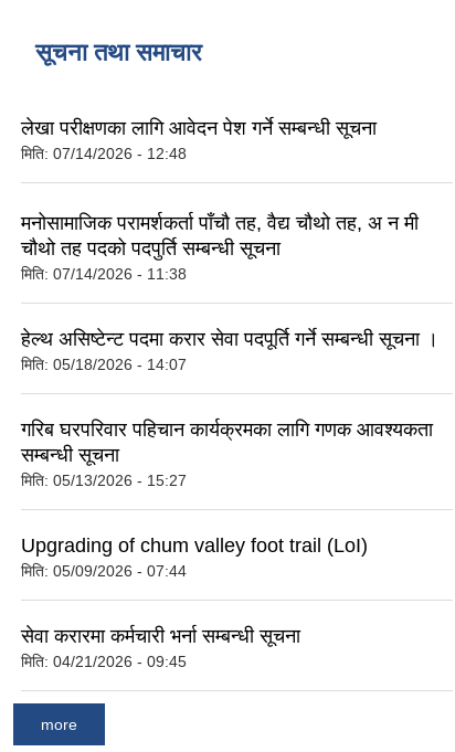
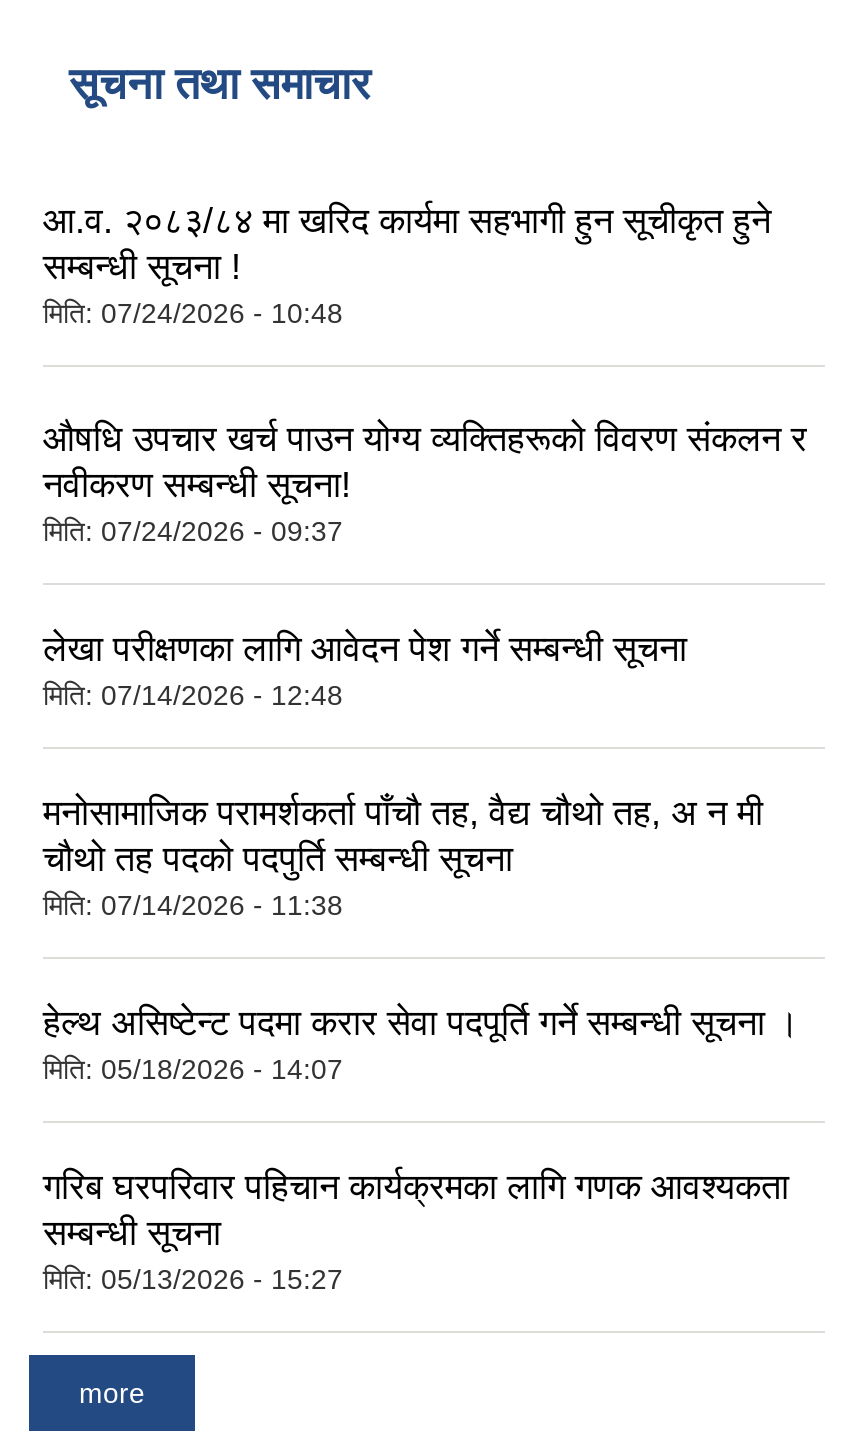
none -> [43,200,807,547] आ.व. २०८३/८४ मा खरिद कार्यमा सहभागी हुन सूचीकृत हुने | सम्बन्धी सूचना ! | मिति: 07/24/2026 - 10:48 | औषधि उपचार खर्च पाउन योग्य व्यक्तिहरूको विवरण संकलन र | नवीकरण सम्बन्धी सूचना! | मिति: 07/24/2026 - 09:37
moved [21,117,377,162] -> [43,629,687,711]: लेखा परीक्षणका लागि आवेदन पेश गर्ने सम्बन्धी सूचना | मिति: 07/14/2026 - 12:48
moved [21,212,438,489] -> [43,793,799,1295]: मनोसामाजिक परामर्शकर्ता पाँचौ तह, वैद्य चौथो तह, अ न मी | चौथो तह पदको पदपुर्ति सम्बन्धी सूचना | मिति: 07/14/2026 - 11:38 | हेल्थ असिष्टेन्ट पदमा करार सेवा पदपूर्ति गर्ने सम्बन्धी सूचना । | मिति: 05/18/2026 - 14:07 | गरिब घरपरिवार पहिचान कार्यक्रमका लागि गणक आवश्यकता | सम्बन्धी सूचना | मिति: 05/13/2026 - 15:27
[21,535,368,670] Upgrading of chum valley foot trail (LoI) | मिति: 05/09/2026 - 07:44 | सेवा करारमा कर्मचारी भर्ना सम्बन्धी सूचना | मिति: 04/21/2026 - 09:45 -> none

